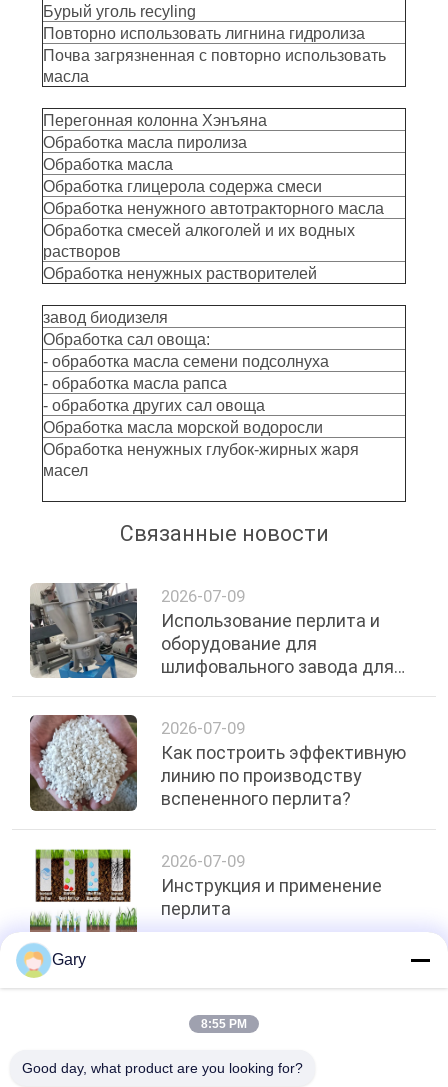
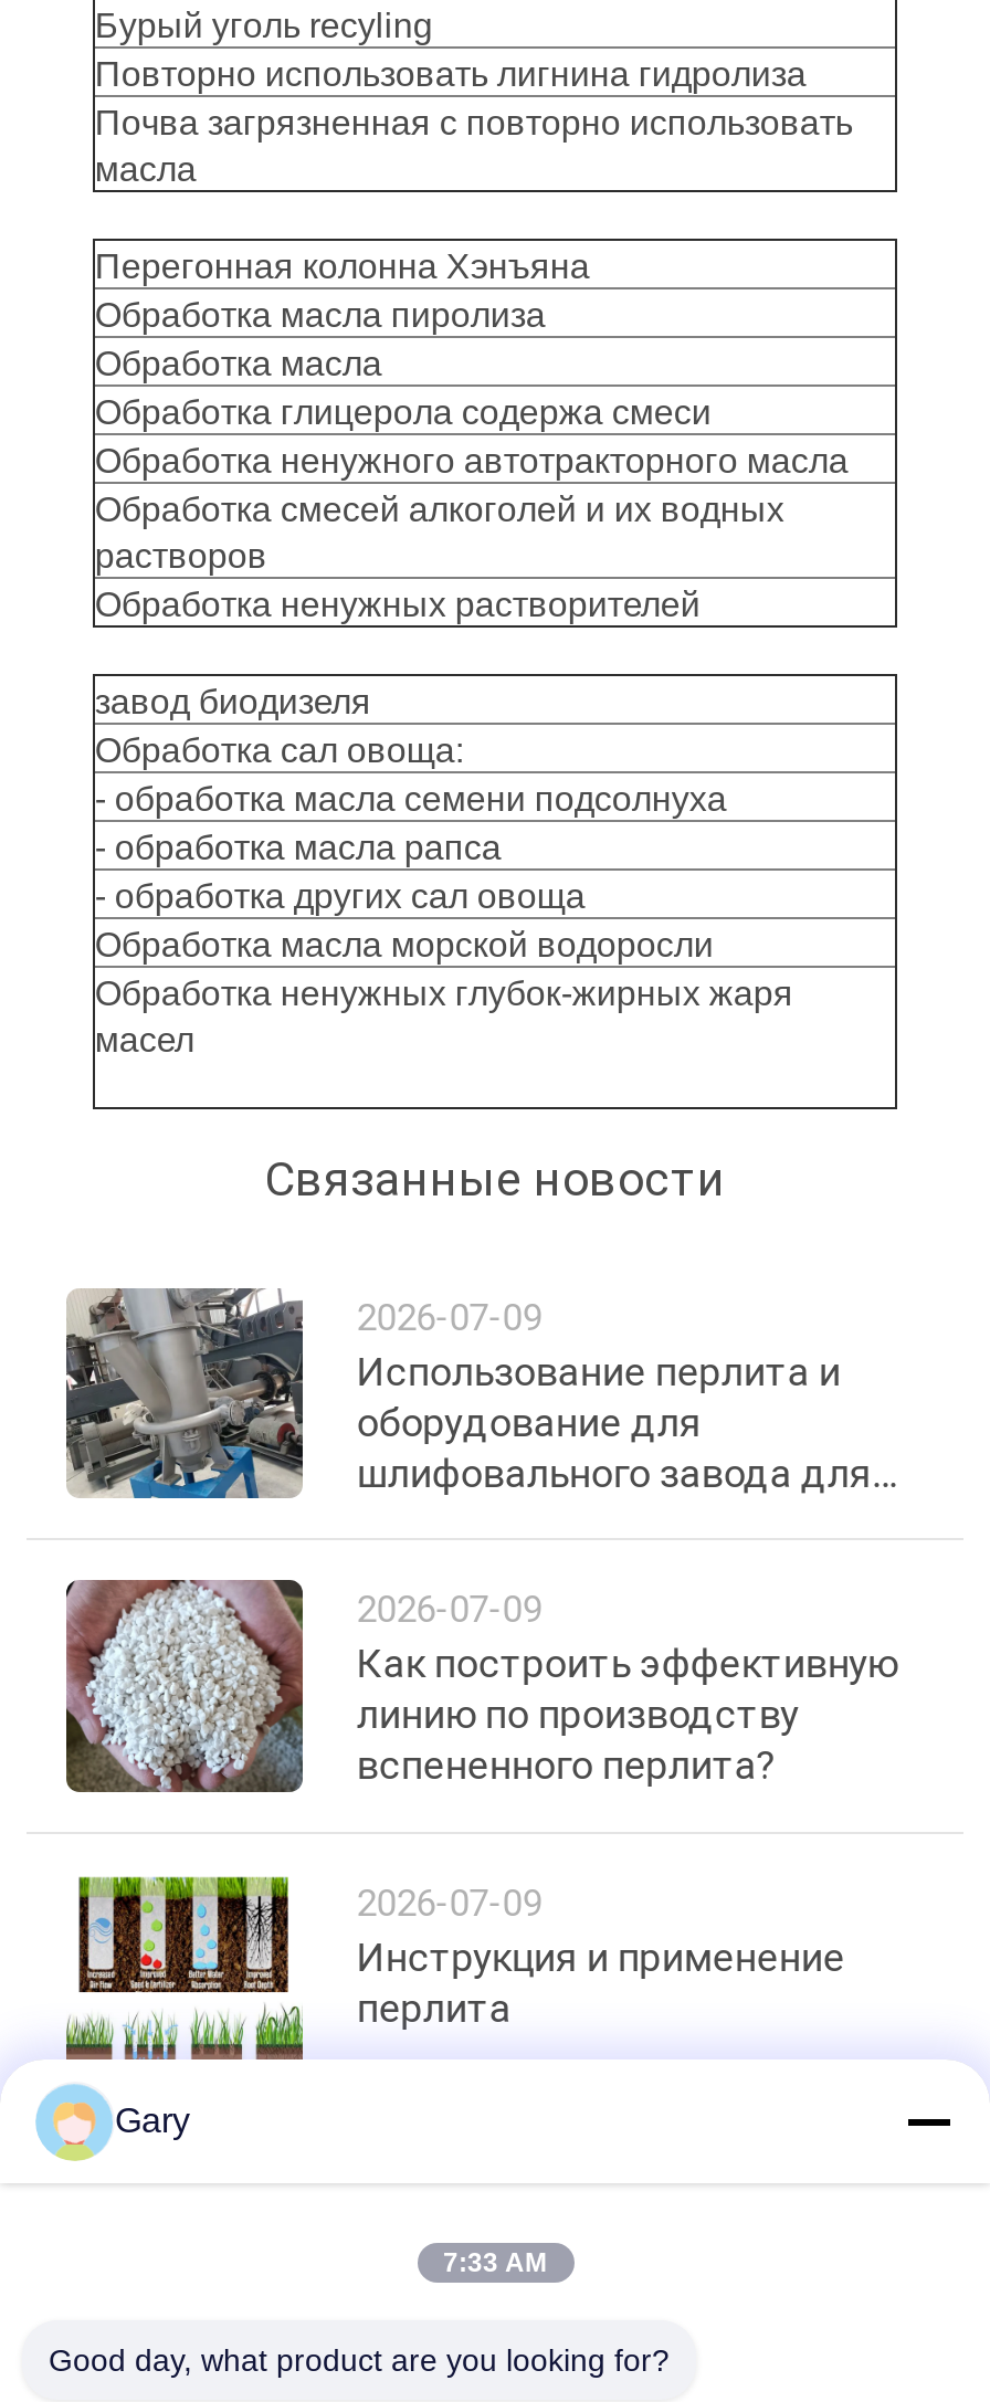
[201,1017,247,1031] 8:55 PM -> [443,2247,547,2278] 7:33 AM

